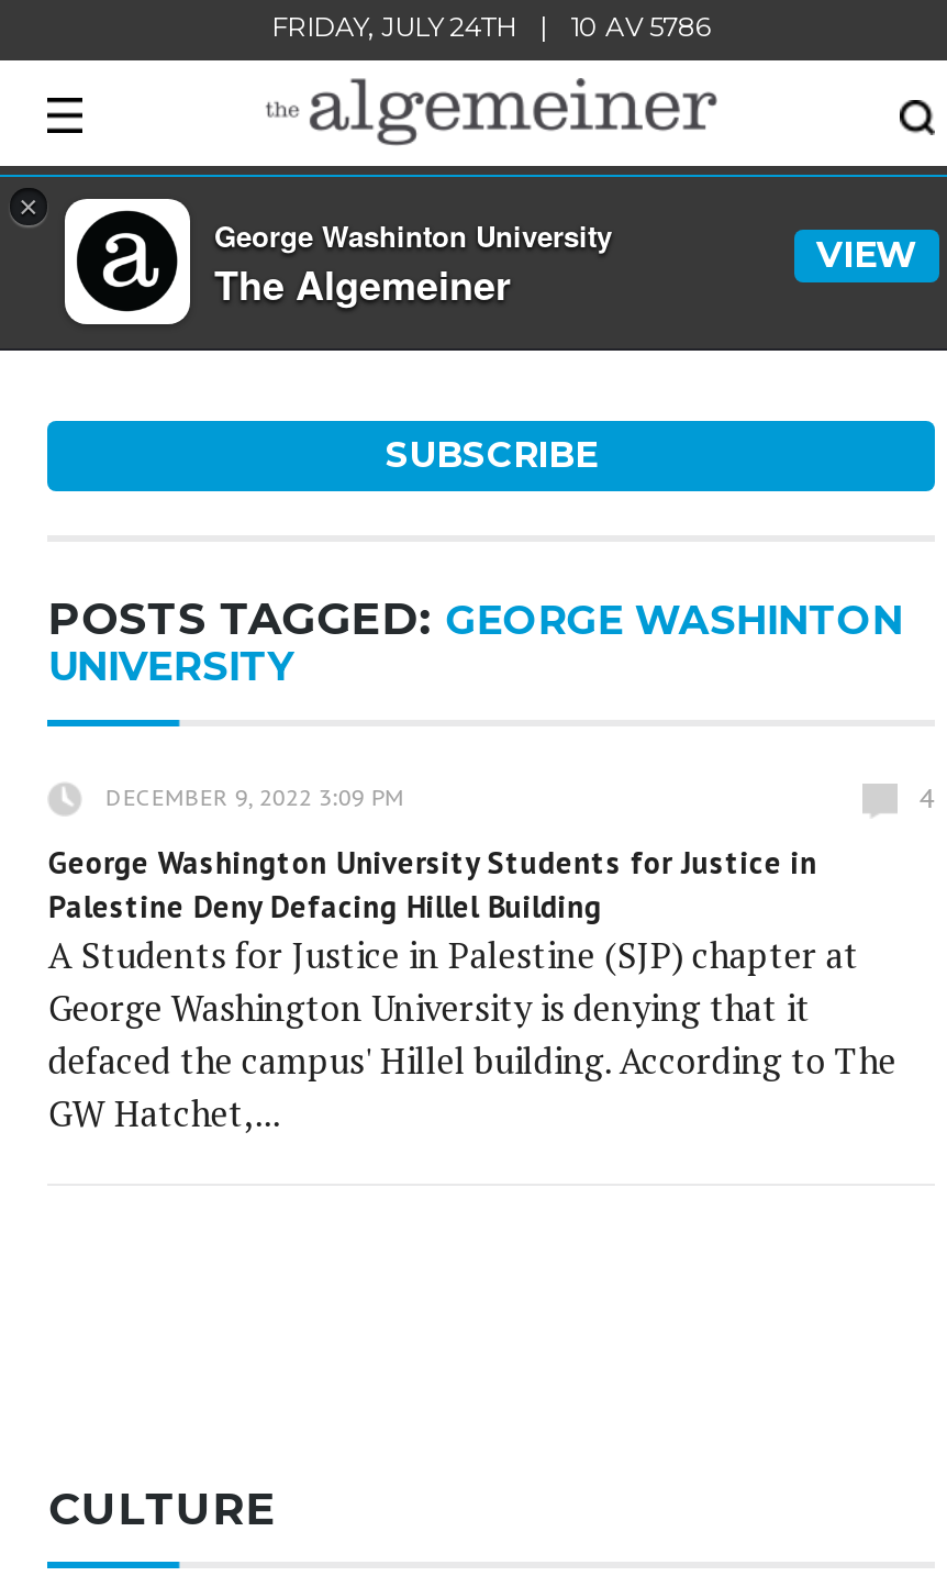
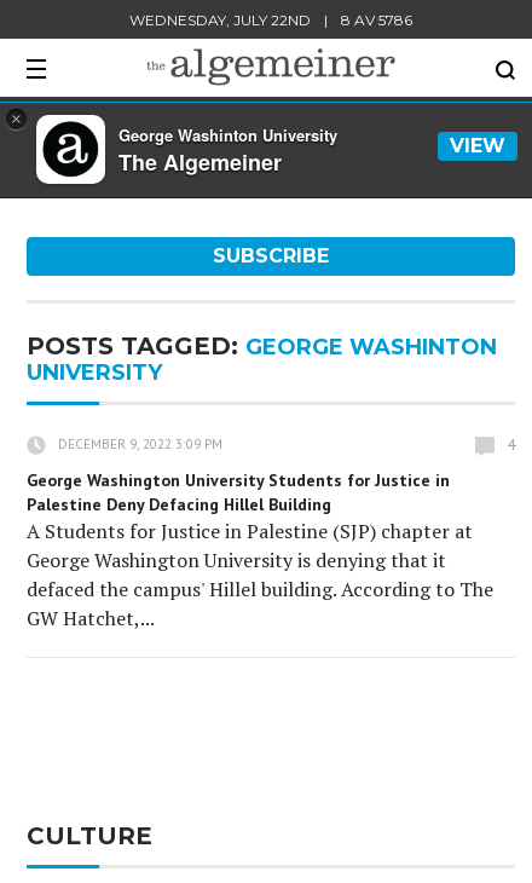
[271,10,515,43] FRIDAY, JULY 24TH -> [129,11,311,29] WEDNESDAY, JULY 22ND
[570,10,711,43] 10 AV 5786 -> [341,11,412,29] 8 AV 5786

